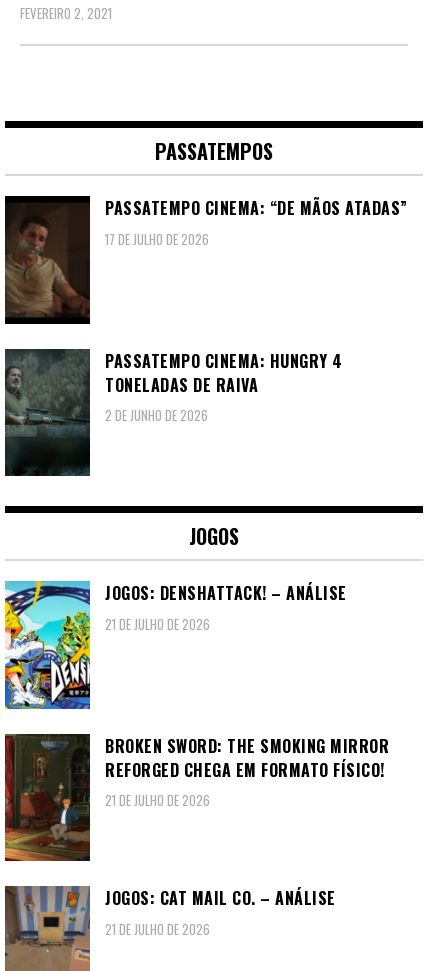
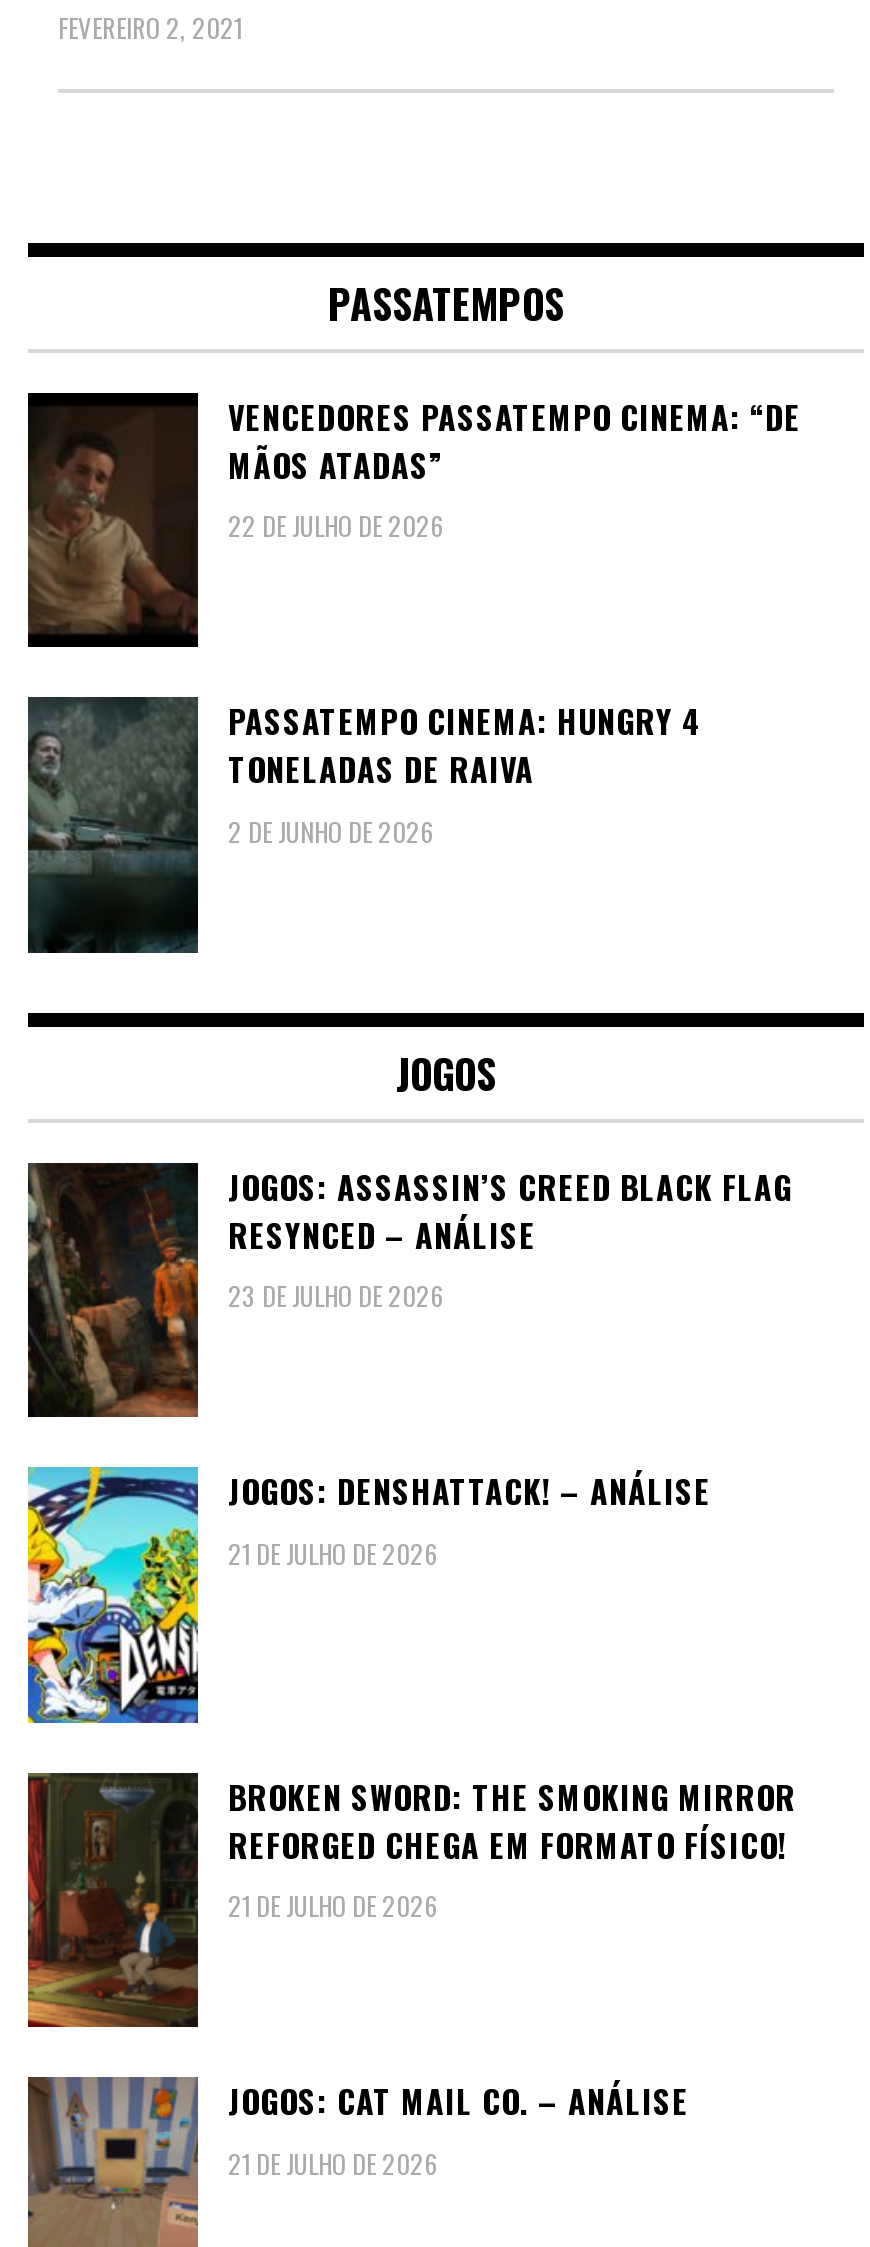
[105,196,407,249] PASSATEMPO CINEMA: “DE MÃOS ATADAS” | 17 DE JULHO DE 2026 -> [228,392,801,545] VENCEDORES PASSATEMPO CINEMA: “DE | MÃOS ATADAS” | 22 DE JULHO DE 2026
none -> [26,1162,792,1420] [image] | JOGOS: ASSASSIN’S CREED BLACK FLAG | RESYNCED – ANÁLISE | 23 DE JULHO DE 2026

